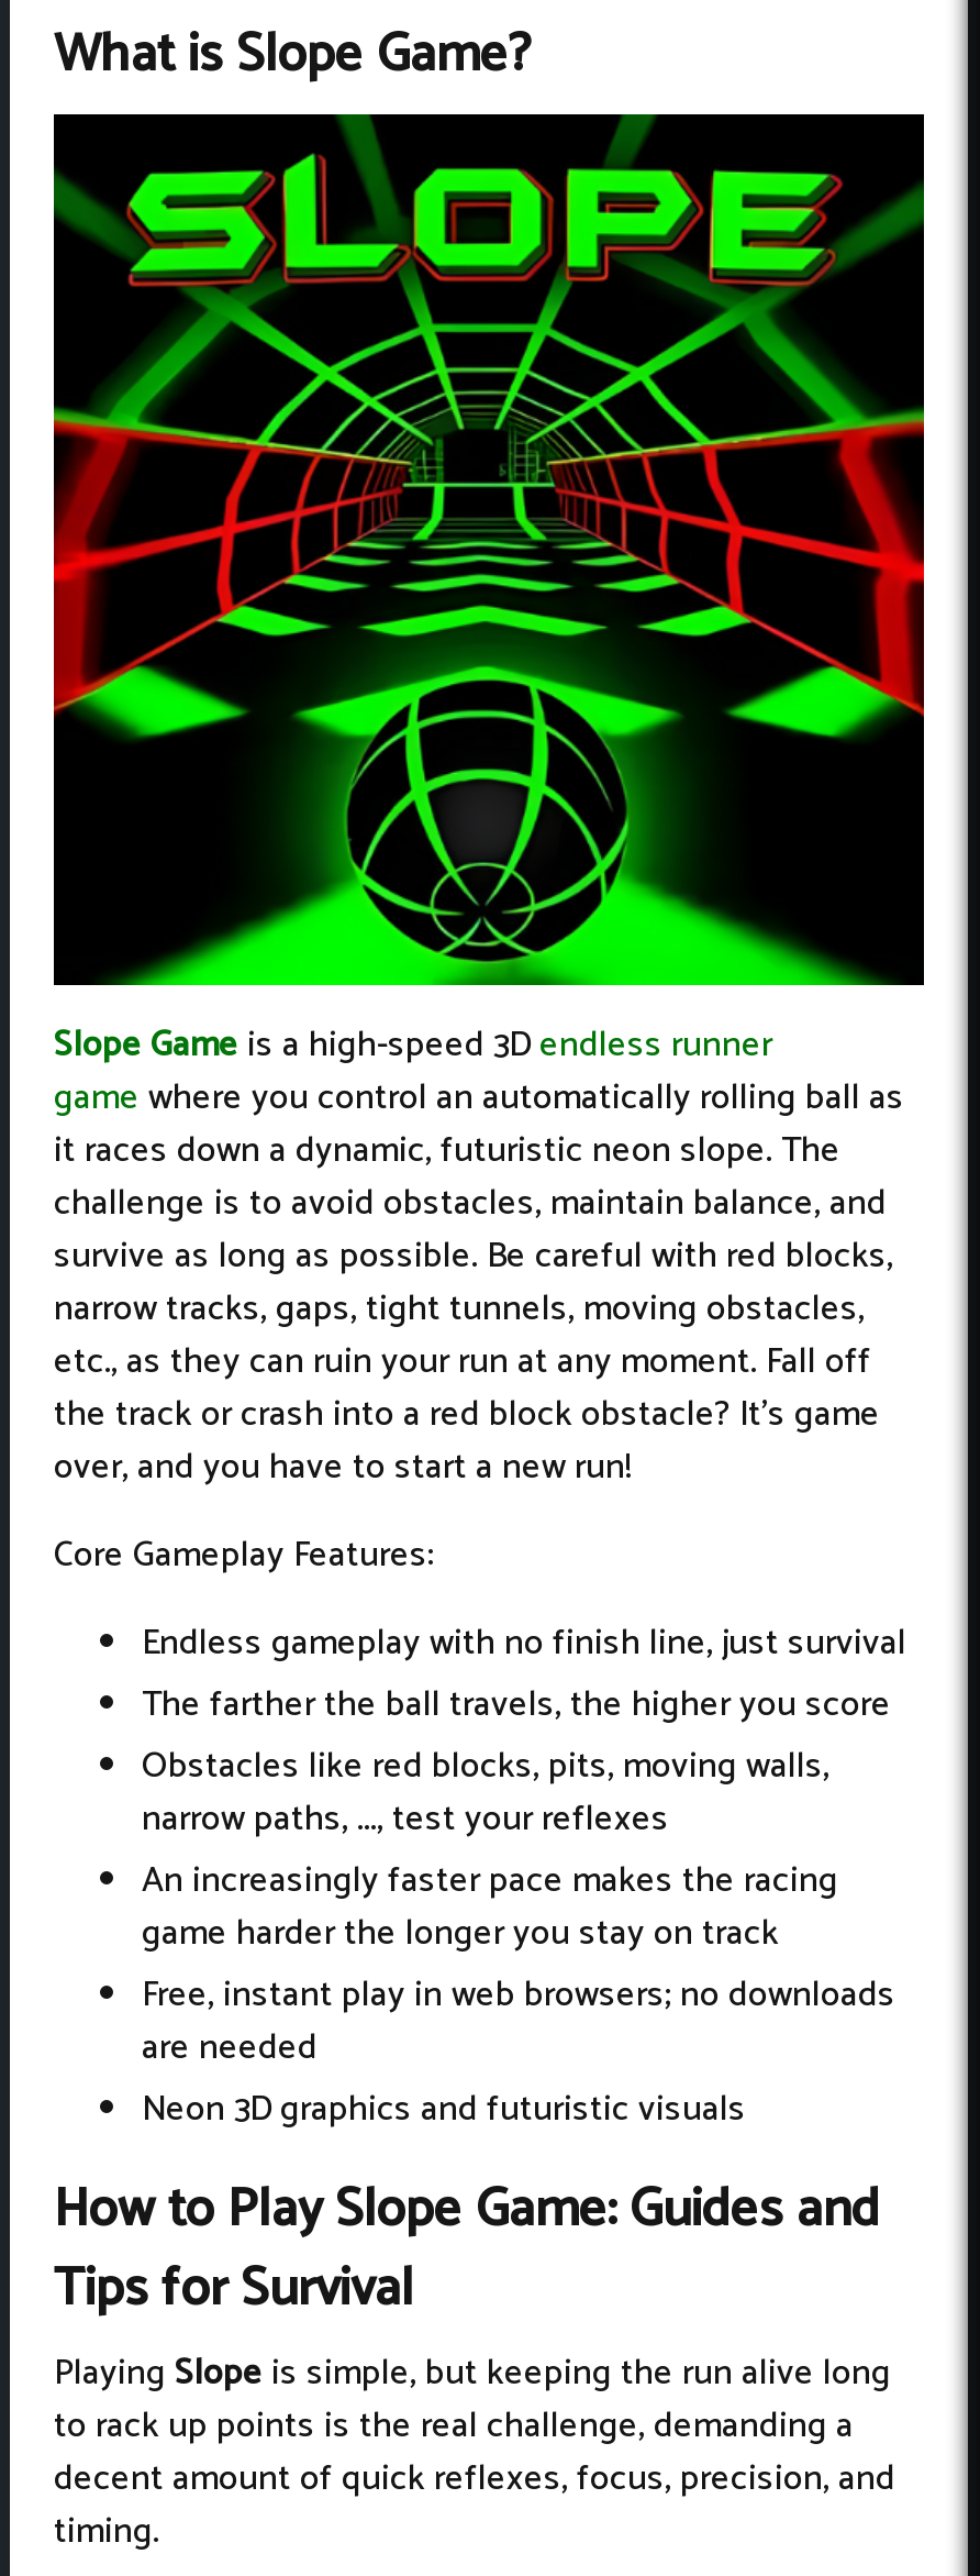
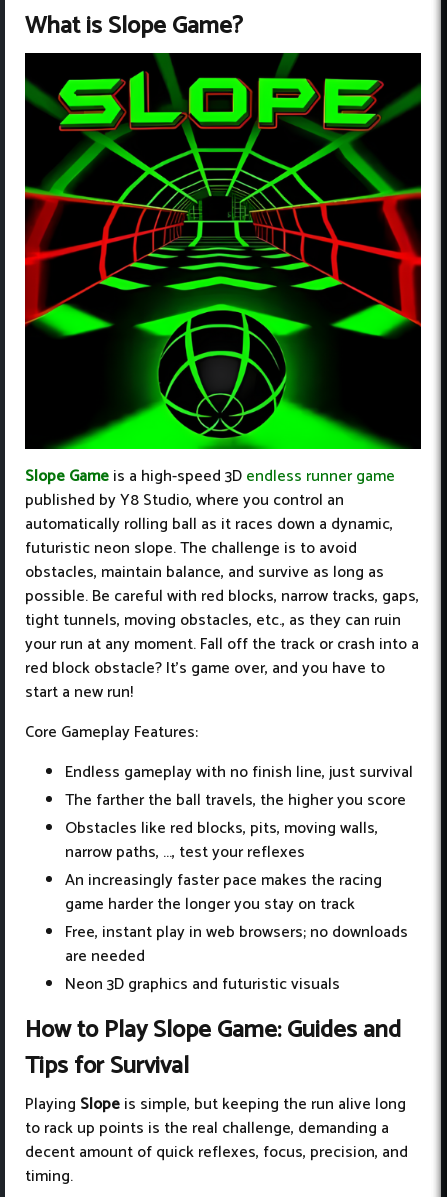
[54,1015,904,1497] Slope Game is a high-speed 3Dendless runner | game where you control an automatically rolling ball as | it races down a dynamic, futuristic neon slope. The | challenge is to avoid obstacles, maintain balance, and | survive as long as possible. Be careful with red blocks, | narrow tracks, gaps, tight tunnels, moving obstacles, | etc., as they can ruin your run at any moment. Fall off | the track or crash into a red block obstacle? It’s game | over, and you have to start a new run! -> [25,463,419,706] Slope Game is a high-speed 3D endless runner game | published by Y8 Studio, where you control an | automatically rolling ball as it races down a dynamic, | futuristic neon slope. The challenge is to avoid | obstacles, maintain balance, and survive as long as | possible. Be careful with red blocks, narrow tracks, gaps, | tight tunnels, moving obstacles, etc., as they can ruin | your run at any moment. Fall off the track or crash into a | red block obstacle? It’s game over, and you have to | start a new run!

